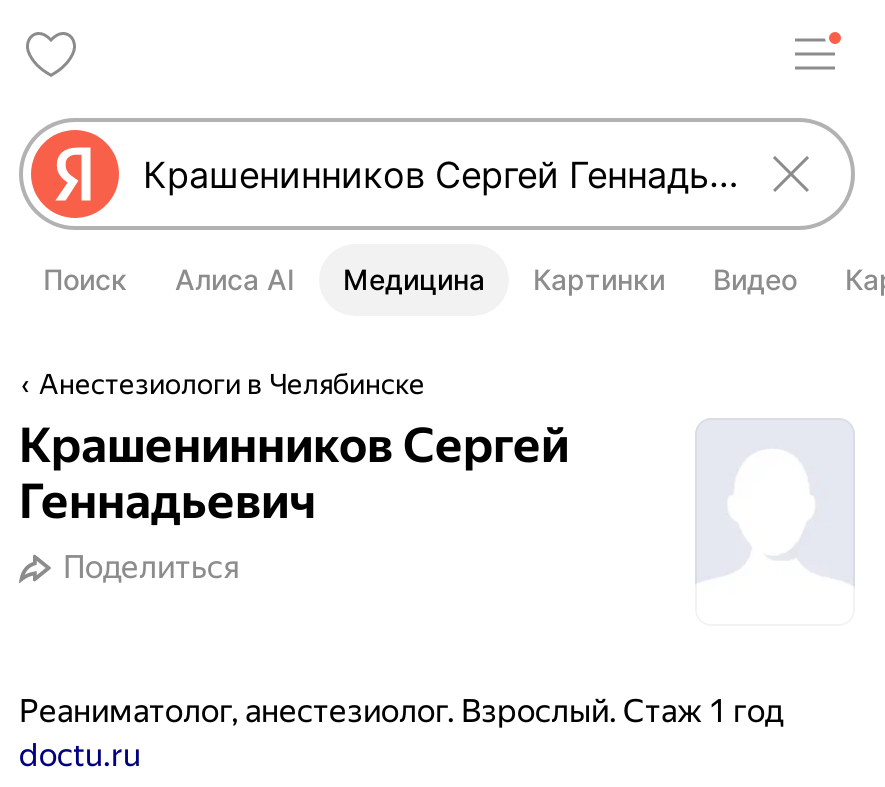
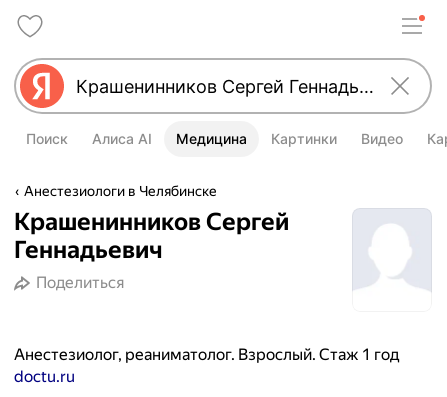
[19,692,783,730] Реаниматолог, анестезиолог. Взрослый. Стаж 1 год -> [14,345,399,364] Анестезиолог, реаниматолог. Взрослый. Стаж 1 год

